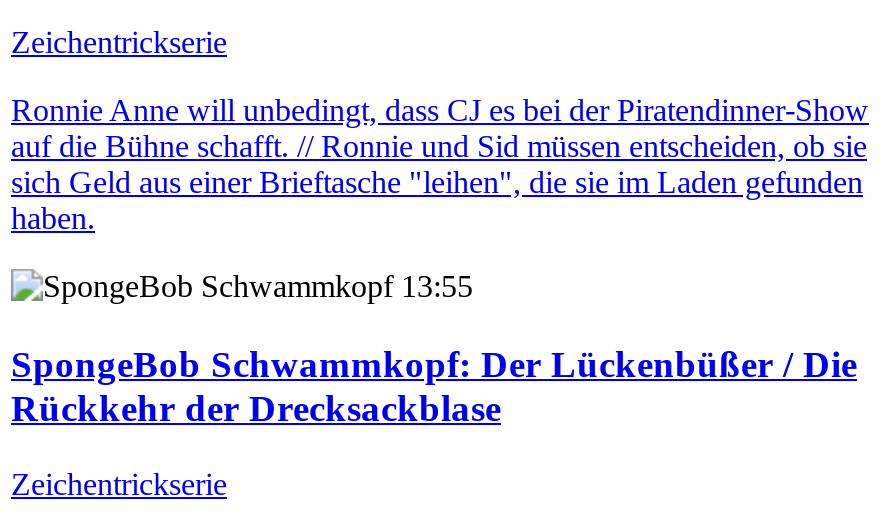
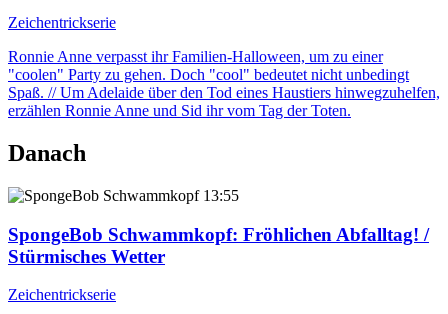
[11,92,869,234] Ronnie Anne will unbedingt, dass CJ es bei der Piratendinner-Show | auf die Bühne schafft. // Ronnie und Sid müssen entscheiden, ob sie | sich Geld aus einer Brieftasche "leihen", die sie im Laden gefunden | haben. -> [8,48,440,166] Ronnie Anne verpasst ihr Familien-Halloween, um zu einer | "coolen" Party zu gehen. Doch "cool" bedeutet nicht unbedingt | Spaß. // Um Adelaide über den Tod eines Haustiers hinwegzuhelfen, | erzählen Ronnie Anne und Sid ihr vom Tag der Toten. | Danach
[11,342,857,428] SpongeBob Schwammkopf: Der Lückenbüßer / Die | Rückkehr der Drecksackblase -> [8,224,429,267] SpongeBob Schwammkopf: Fröhlichen Abfalltag! / | Stürmisches Wetter

